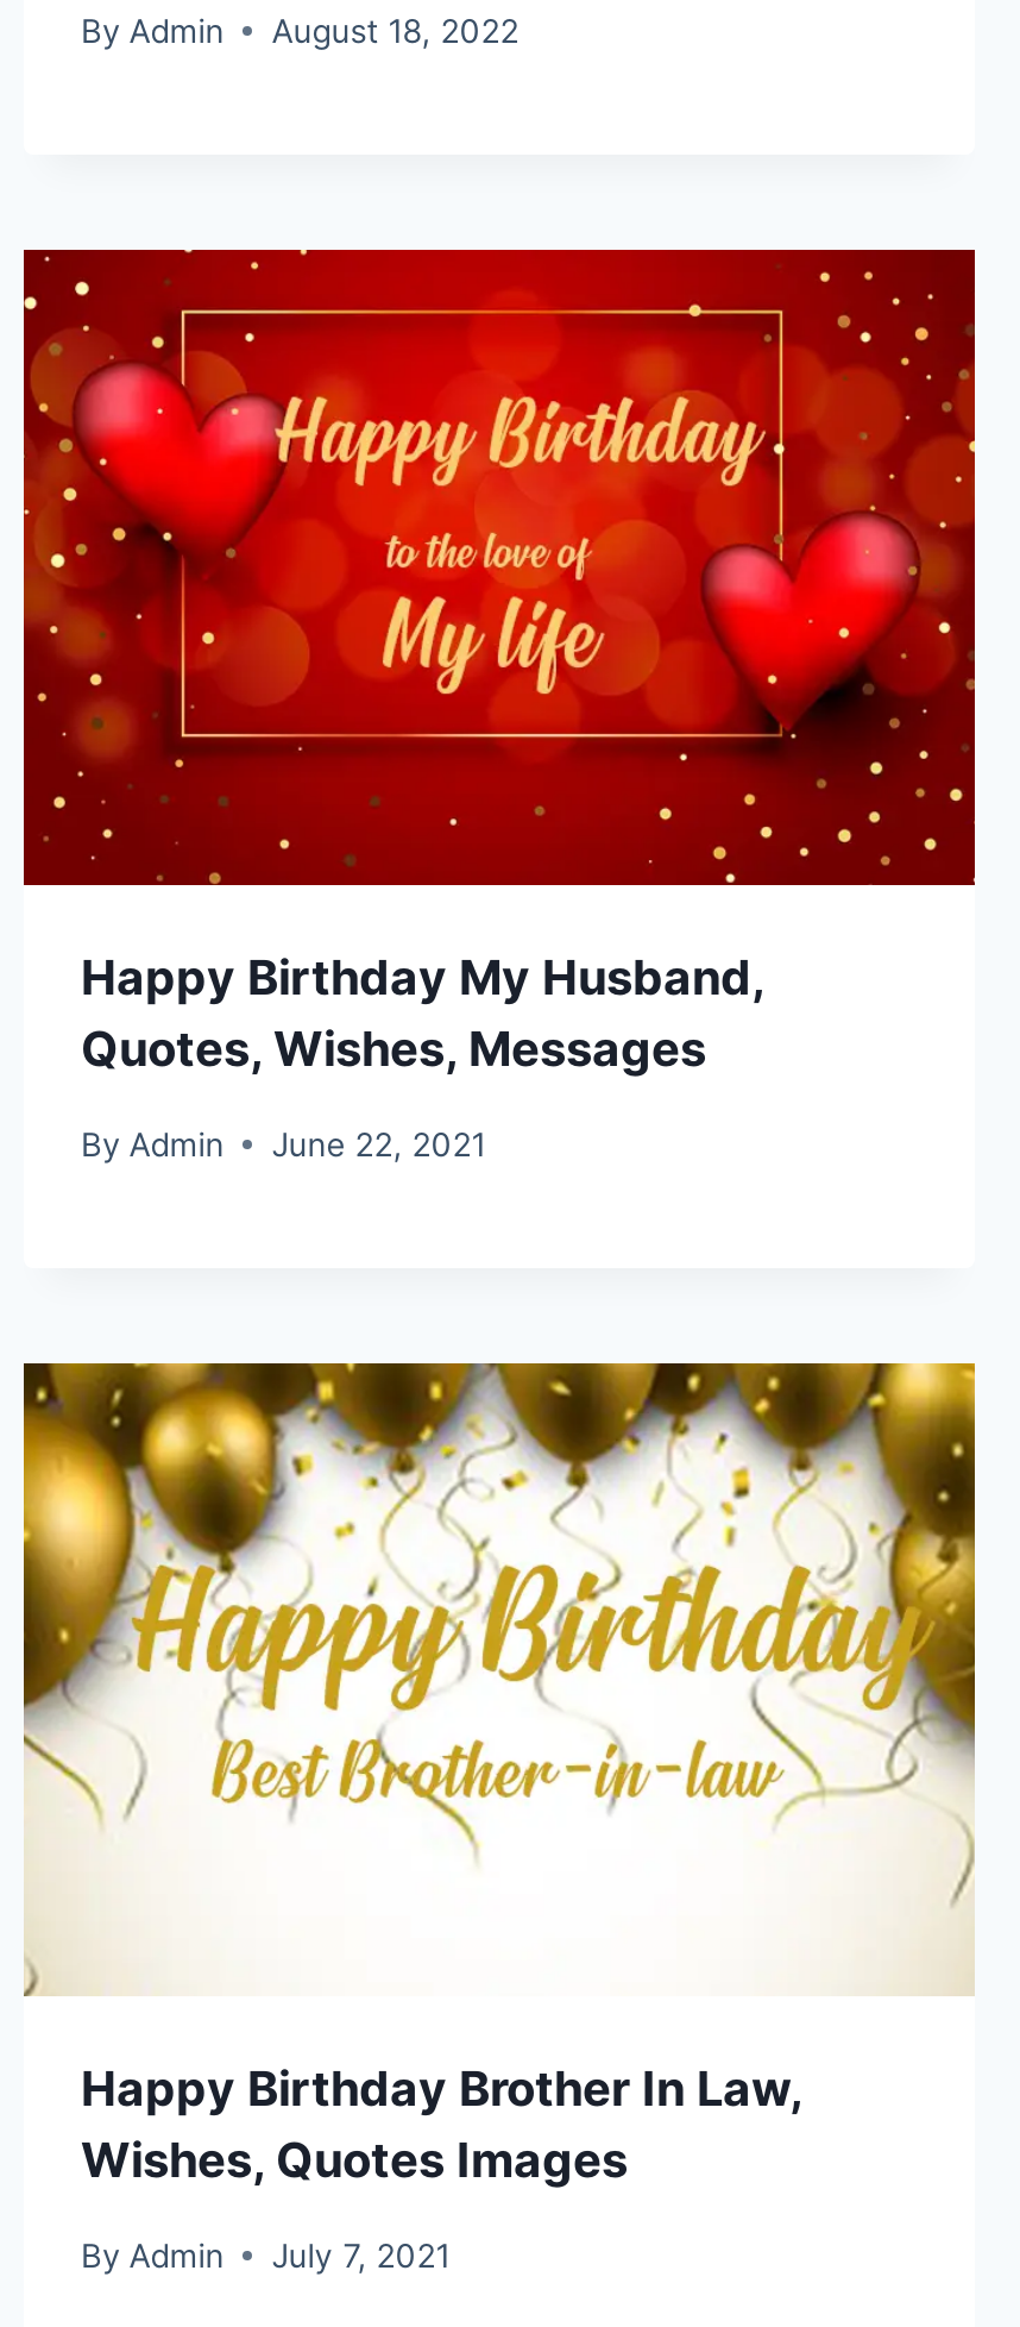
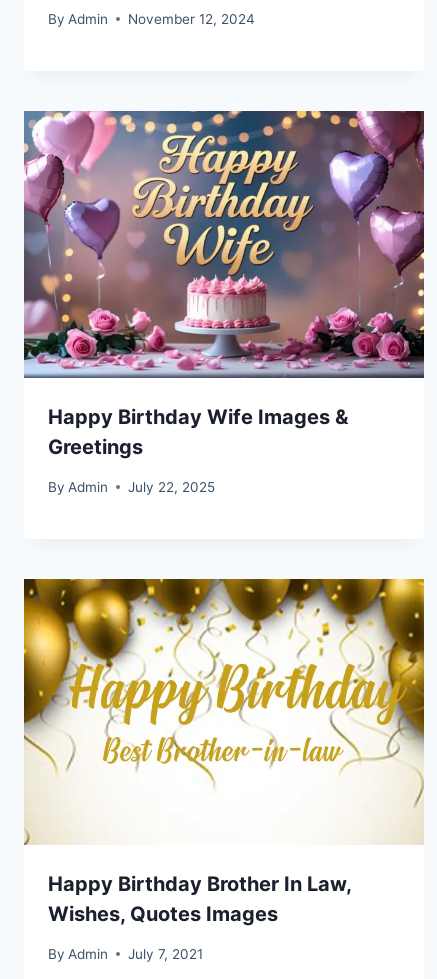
[81,13,519,51] By Admin August 18, 2022 -> [48,11,255,27] By Admin November 12, 2024
[21,247,977,1078] [image] | Happy Birthday My Husband, | Quotes, Wishes, Messages -> [23,110,425,459] [image] | Happy Birthday Wife Images & | Greetings
[81,1125,486,1163] By Admin June 22, 2021 -> [48,479,215,495] By Admin July 22, 2025

